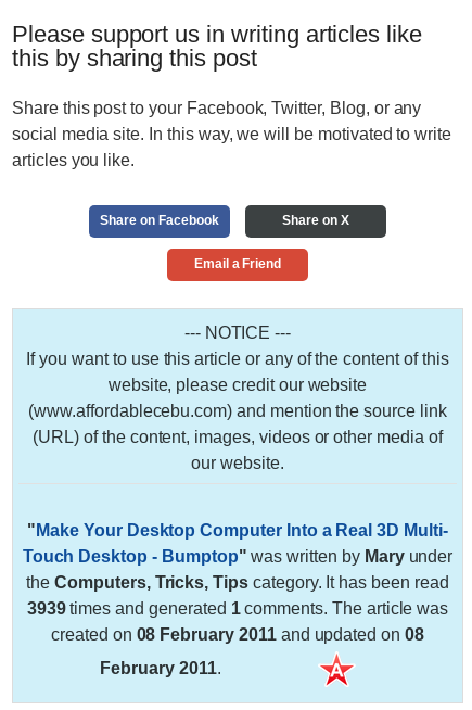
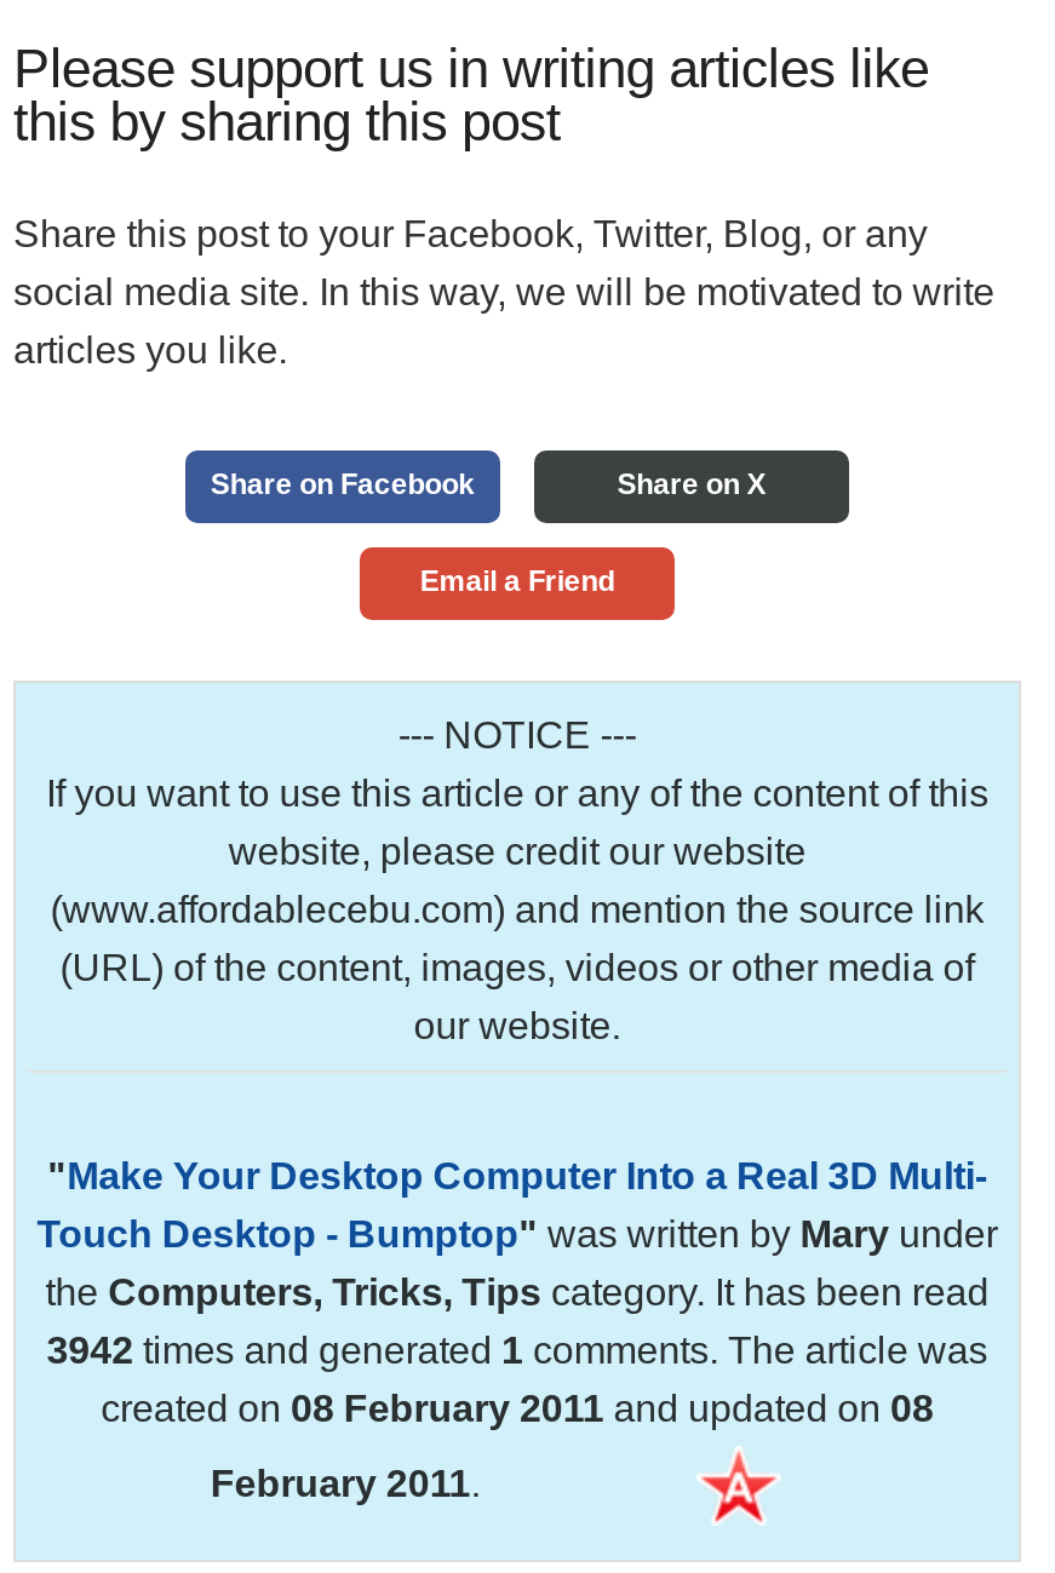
[27,599,448,617] 3939 times and generated 1 comments. The article was -> [47,1329,988,1370] 3942 times and generated 1 comments. The article was

